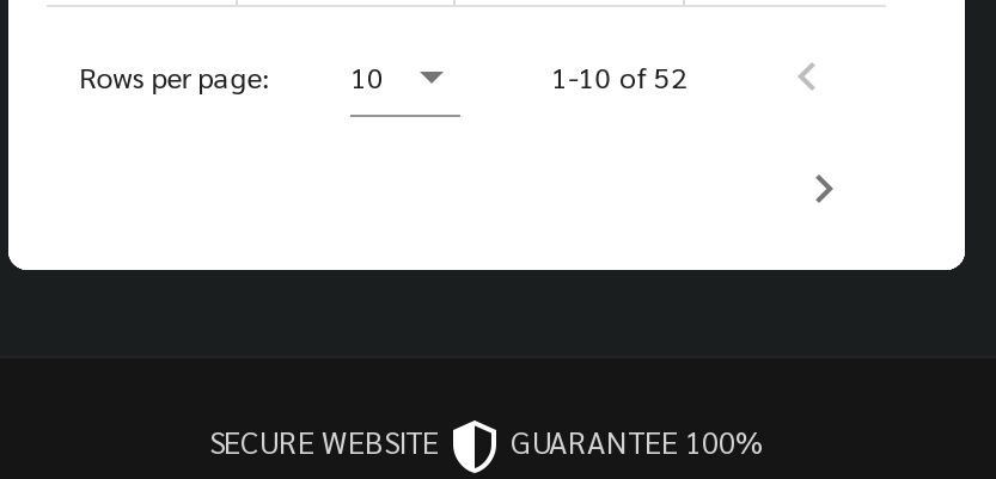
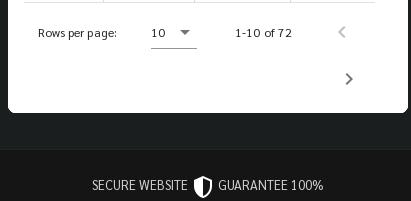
[551,57,688,95] 1-10 of 52 -> [235,24,292,40] 1-10 of 72

